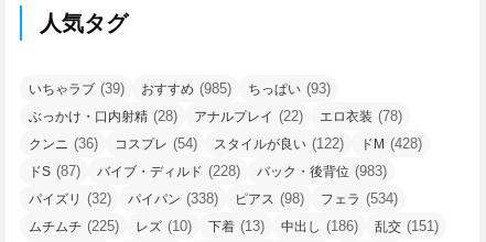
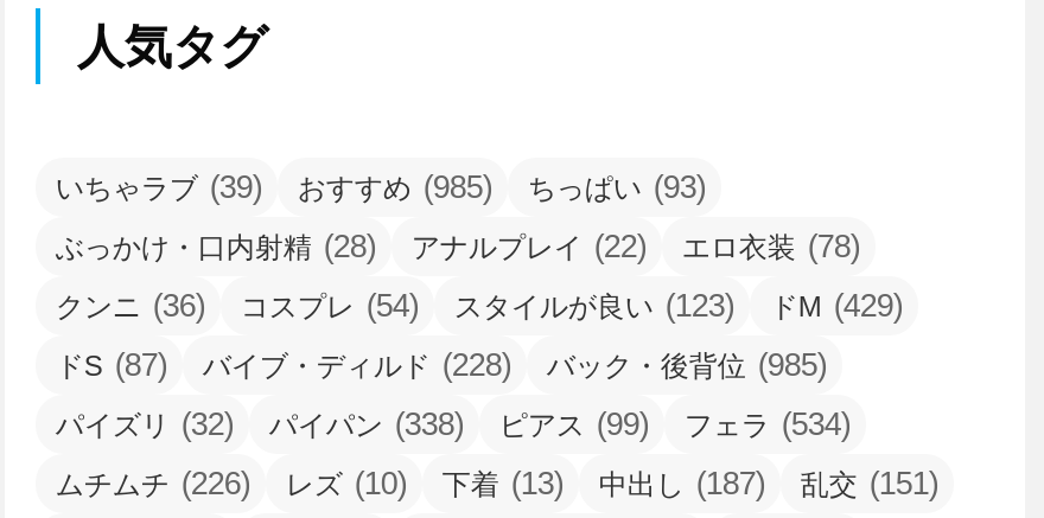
[214,135,344,151] スタイルが良い(122) -> [454,287,734,323] スタイルが良い(123)
[361,135,423,151] ドM (428) -> [770,287,903,323] ドM (429)
[257,162,387,179] バック・後背位(983) -> [547,347,827,382] バック・後背位(985)
[29,190,398,206] パイズリ(32) パイパン(338) ピアス(98) フェラ(534) -> [56,406,850,441] パイズリ(32) パイパン(338) ピアス(99) フェラ(534)
[29,217,119,234] ムチムチ(225) -> [56,465,250,501] ムチムチ(226)
[281,217,359,234] 中出し(186) -> [599,465,765,501] 中出し(187)

